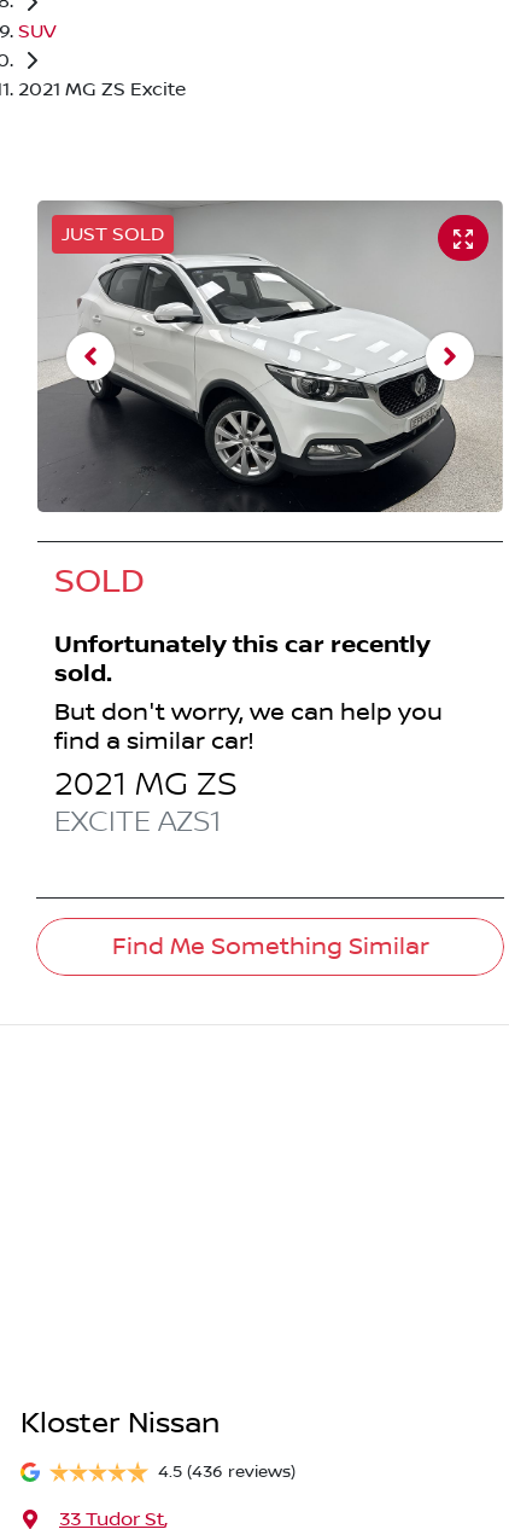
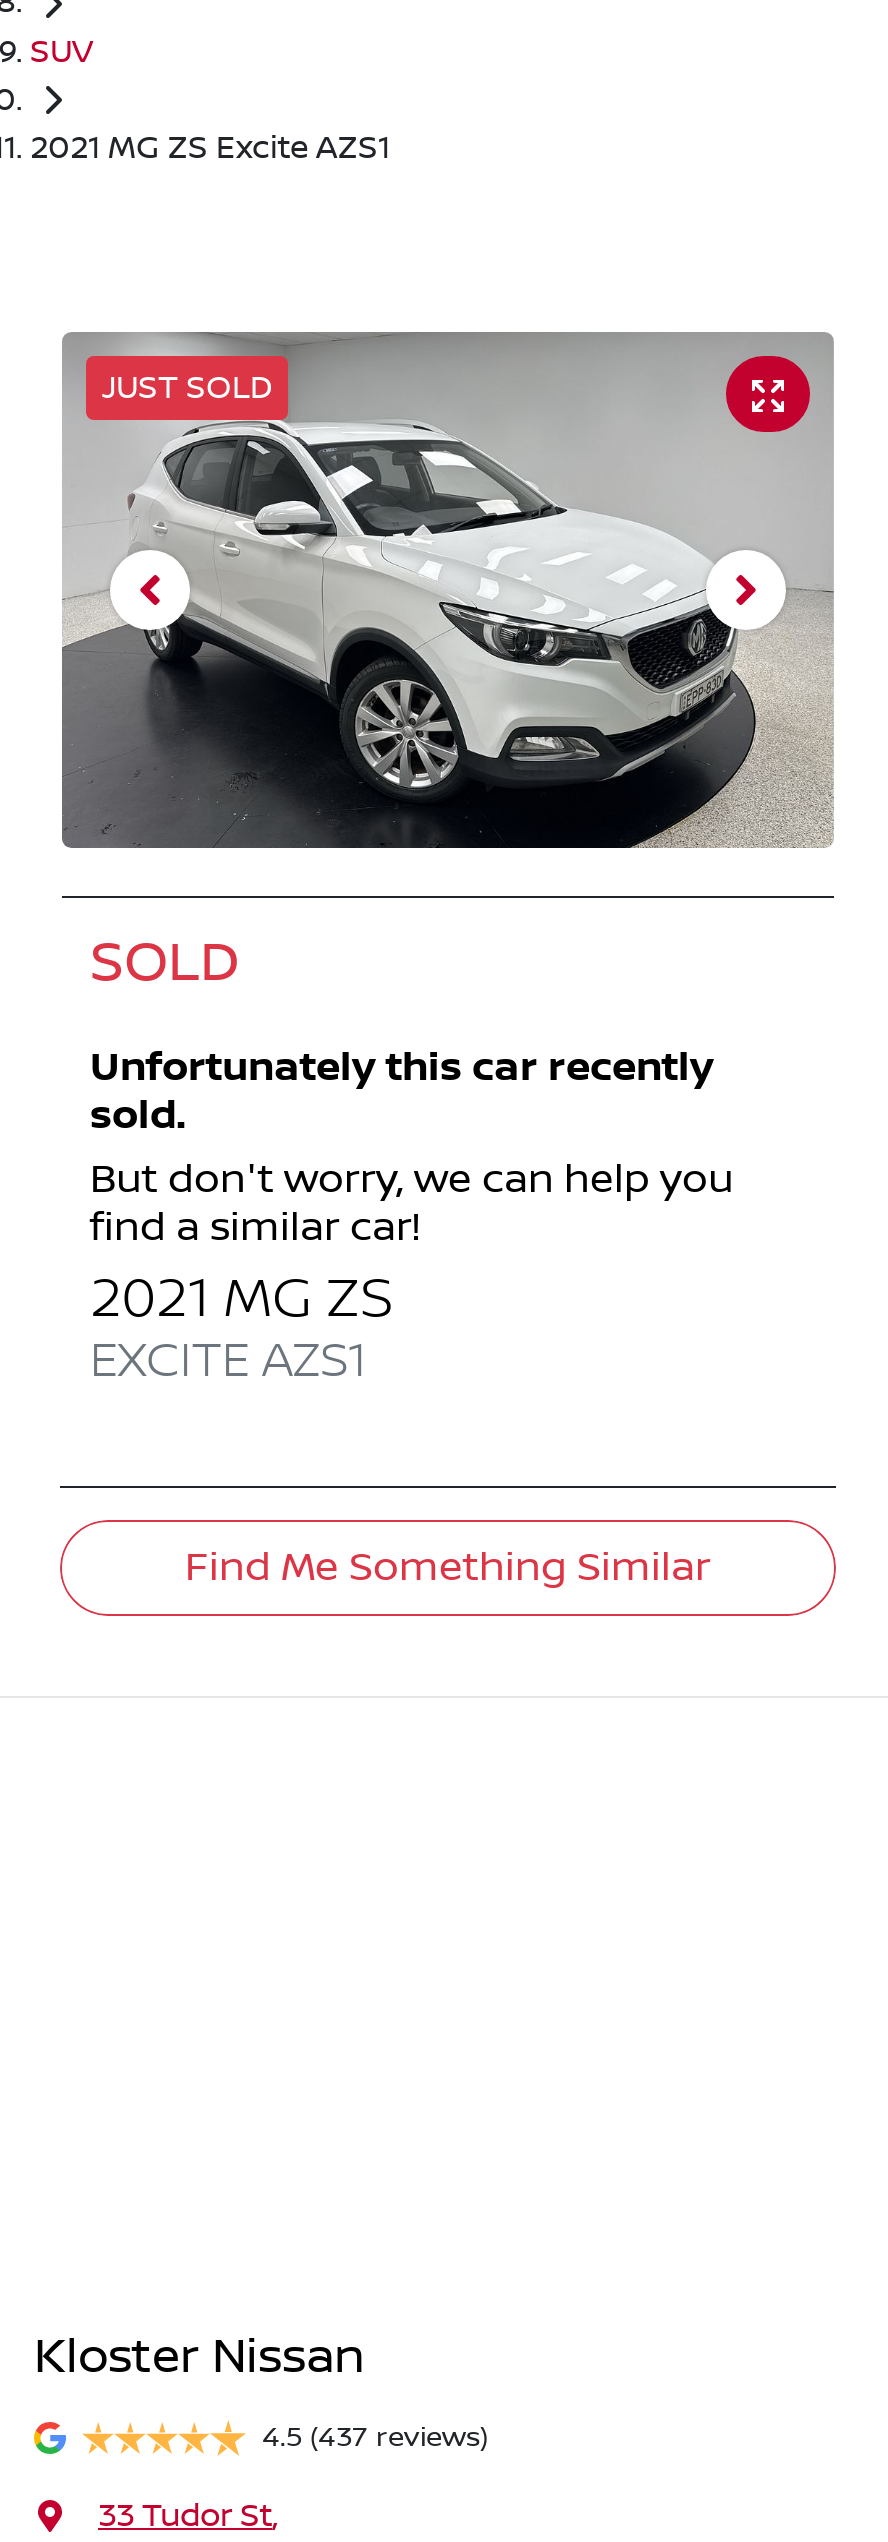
[18,79,186,101] 2021 MG ZS Excite -> [30,131,390,167] 2021 MG ZS Excite AZS1
[158,1462,296,1482] 4.5 (436 reviews) -> [262,2422,488,2454] 4.5 (437 reviews)

